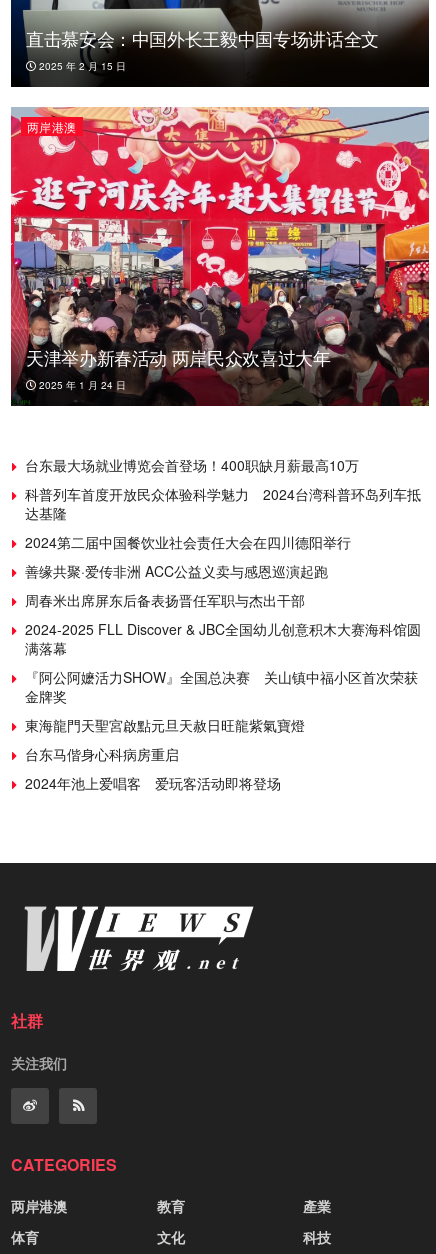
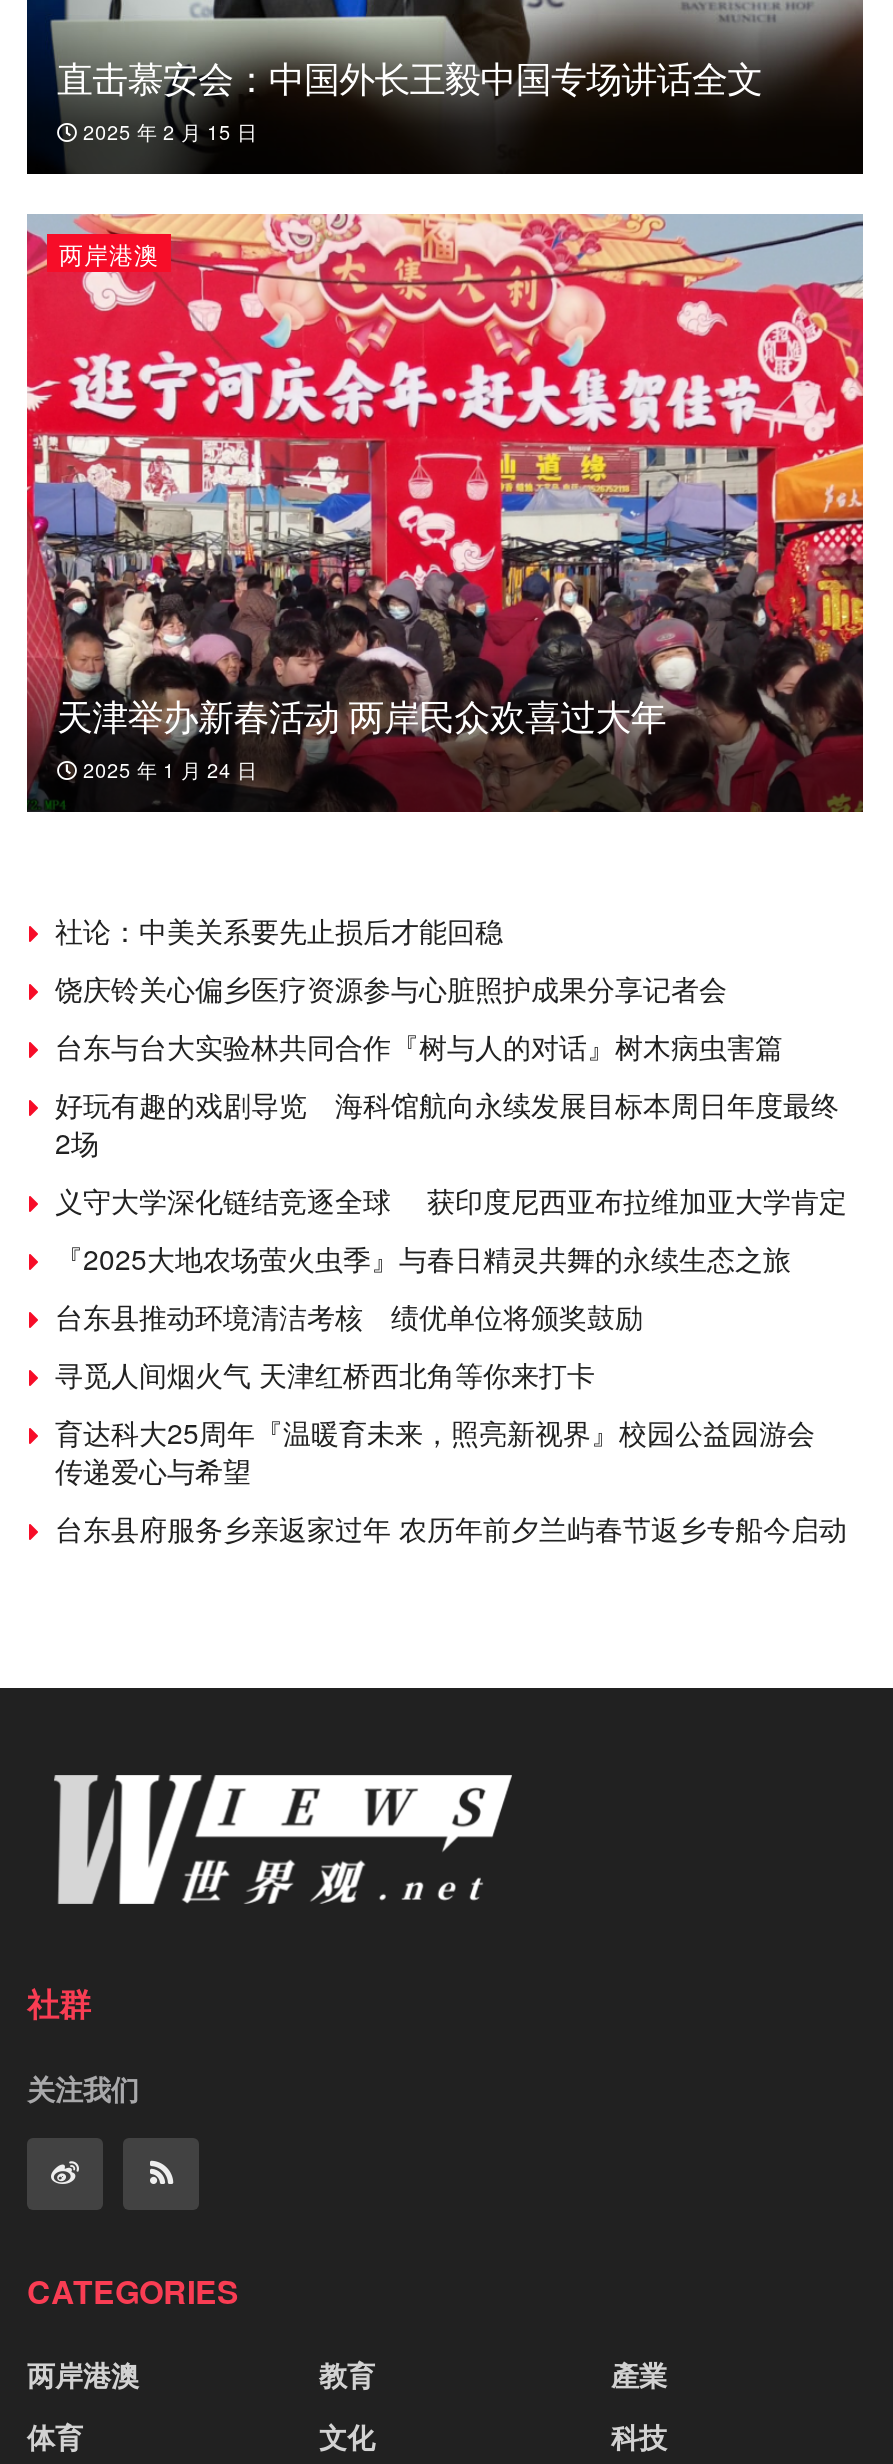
[25,455,421,793] 台东最大场就业博览会首登场！400职缺月薪最高10万 | 科普列车首度开放民众体验科学魅力 2024台湾科普环岛列车抵 | 达基隆 | 2024第二届中国餐饮业社会责任大会在四川德阳举行 | 善缘共聚·爱传非洲 ACC公益义卖与感恩巡演起跑 | 周春米出席屏东后备表扬晋任军职与杰出干部 | 2024-2025 FLL Discover & JBC全国幼儿创意积木大赛海科馆圆 | 满落幕 | 『阿公阿嬷活力SHOW』全国总决赛 关山镇中福小区首次荣获 | 金牌奖 | 東海龍門天聖宮啟點元旦天赦日旺龍紫氣寶燈 | 台东马偕身心科病房重启 | 2024年池上爱唱客 爱玩客活动即将登场 -> [55,911,847,1549] 社论：中美关系要先止损后才能回稳 | 饶庆铃关心偏乡医疗资源参与心脏照护成果分享记者会 | 台东与台大实验林共同合作『树与人的对话』树木病虫害篇 | 好玩有趣的戏剧导览 海科馆航向永续发展目标本周日年度最终 | 2场 | 义守大学深化链结竞逐全球 获印度尼西亚布拉维加亚大学肯定 | 『2025大地农场萤火虫季』与春日精灵共舞的永续生态之旅 | 台东县推动环境清洁考核 绩优单位将颁奖鼓励 | 寻觅人间烟火气 天津红桥西北角等你来打卡 | 育达科大25周年『温暖育未来，照亮新视界』校园公益园游会 | 传递爱心与希望 | 台东县府服务乡亲返家过年 农历年前夕兰屿春节返乡专船今启动

